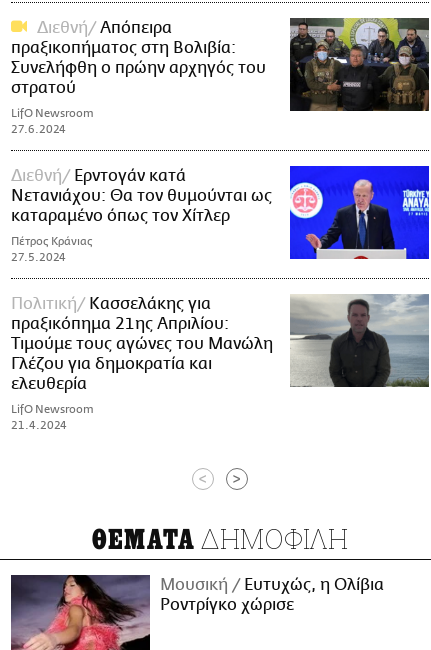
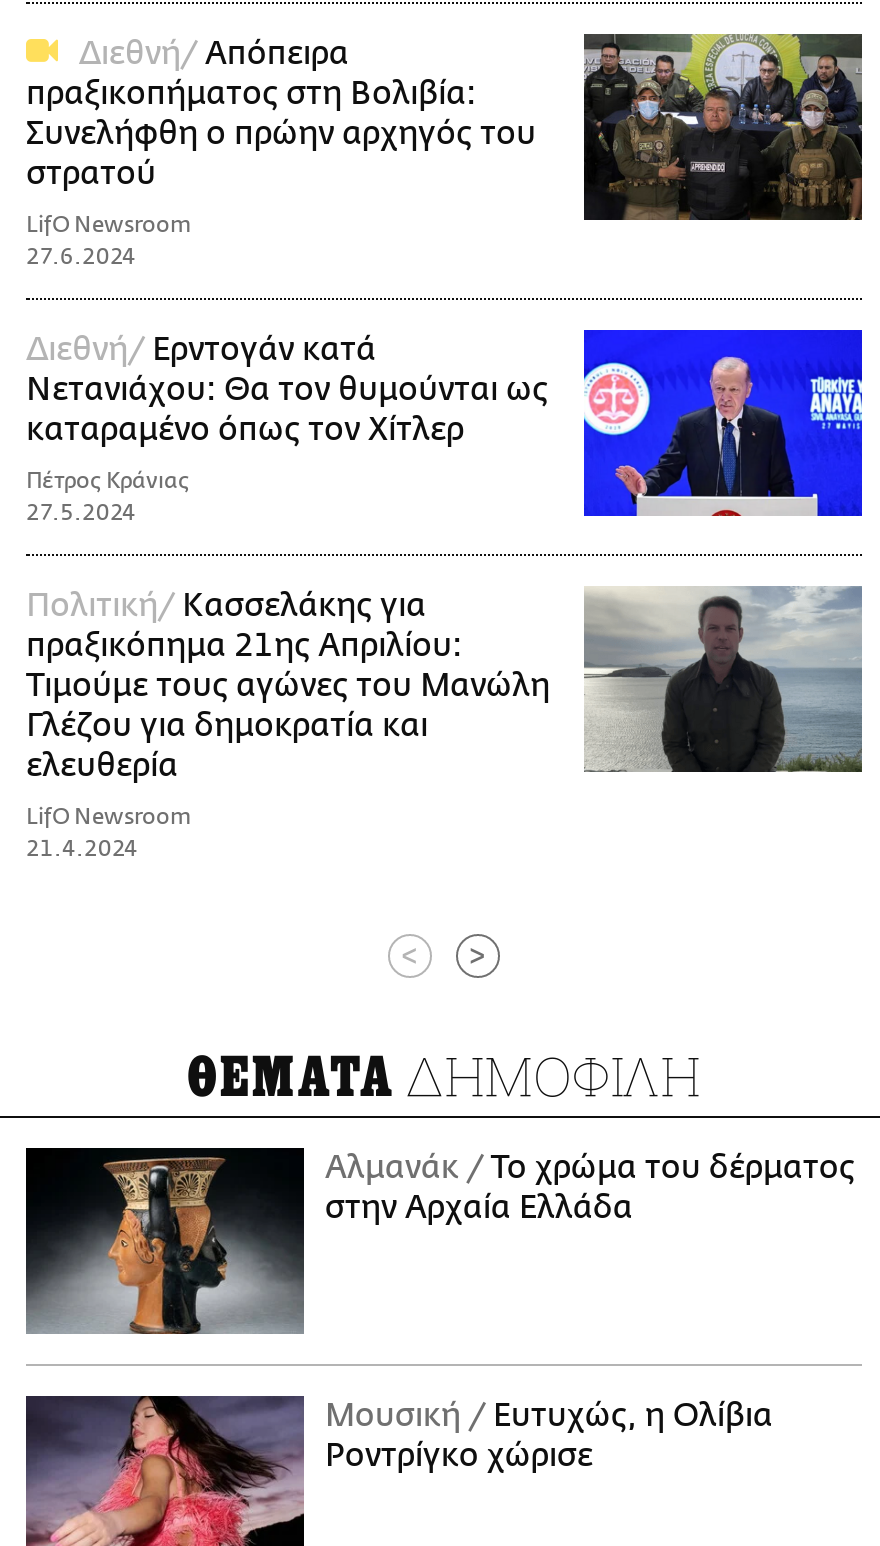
none -> [24,1146,855,1336] [image] | Αλμανάκ Το χρώμα του δέρματος | στην Αρχαία Ελλάδα

